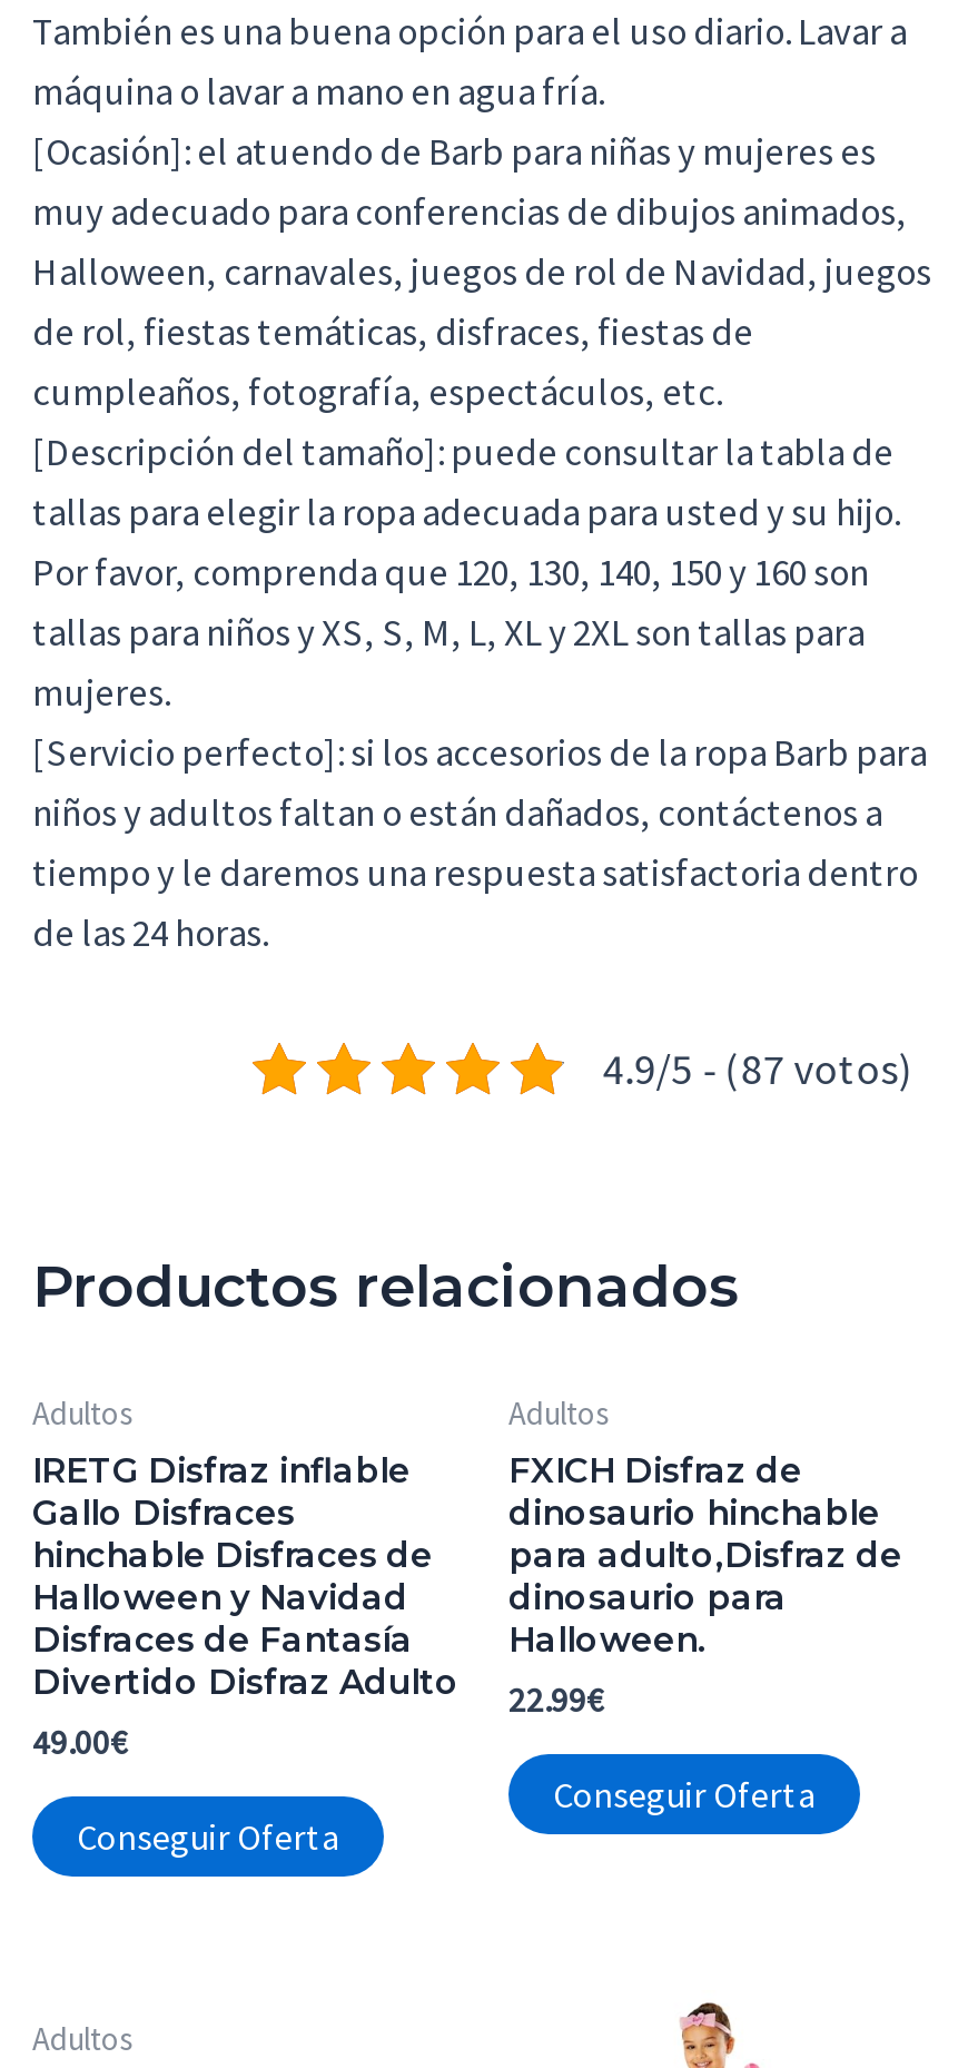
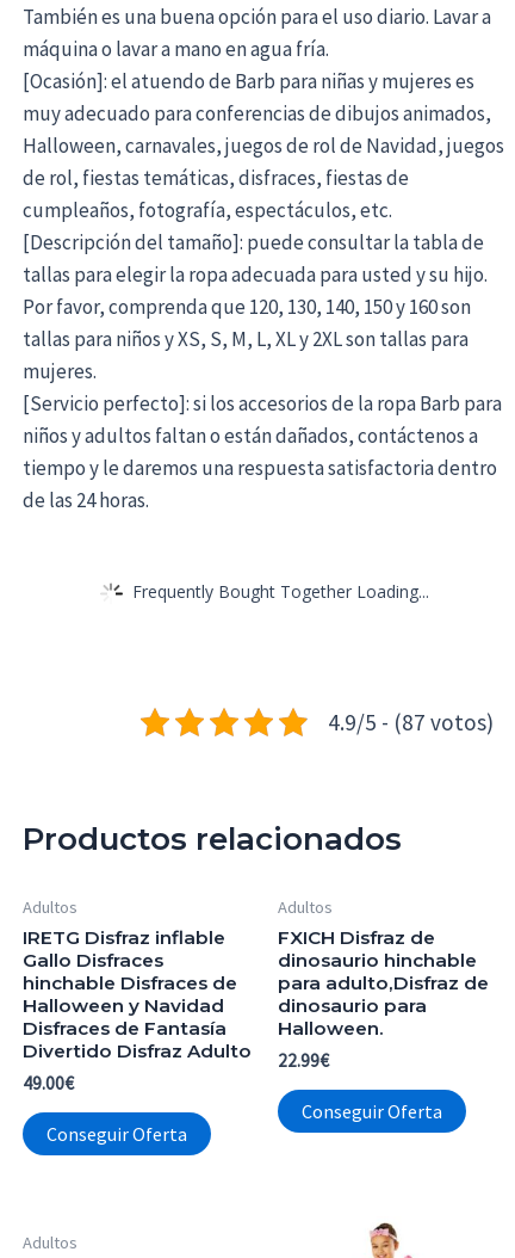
none -> [132,580,429,603] Frequently Bought Together Loading...

